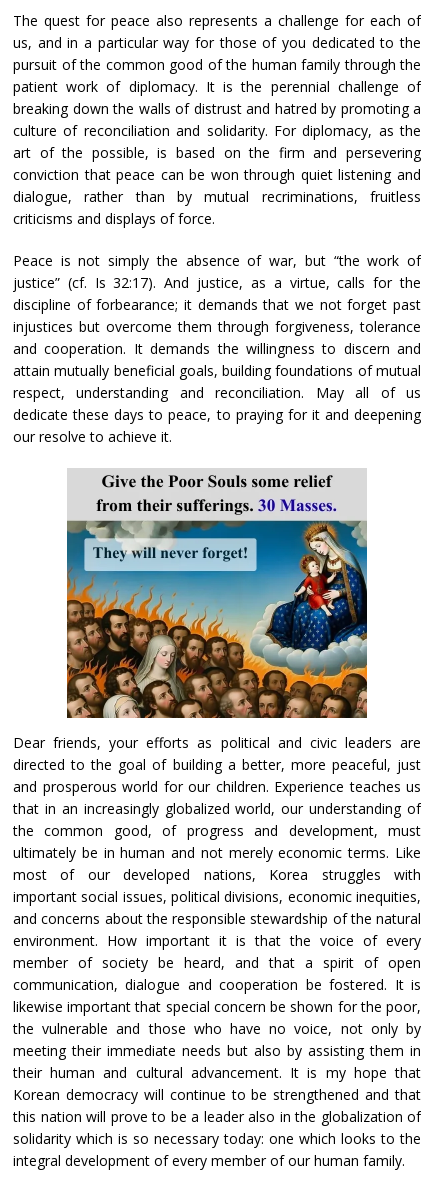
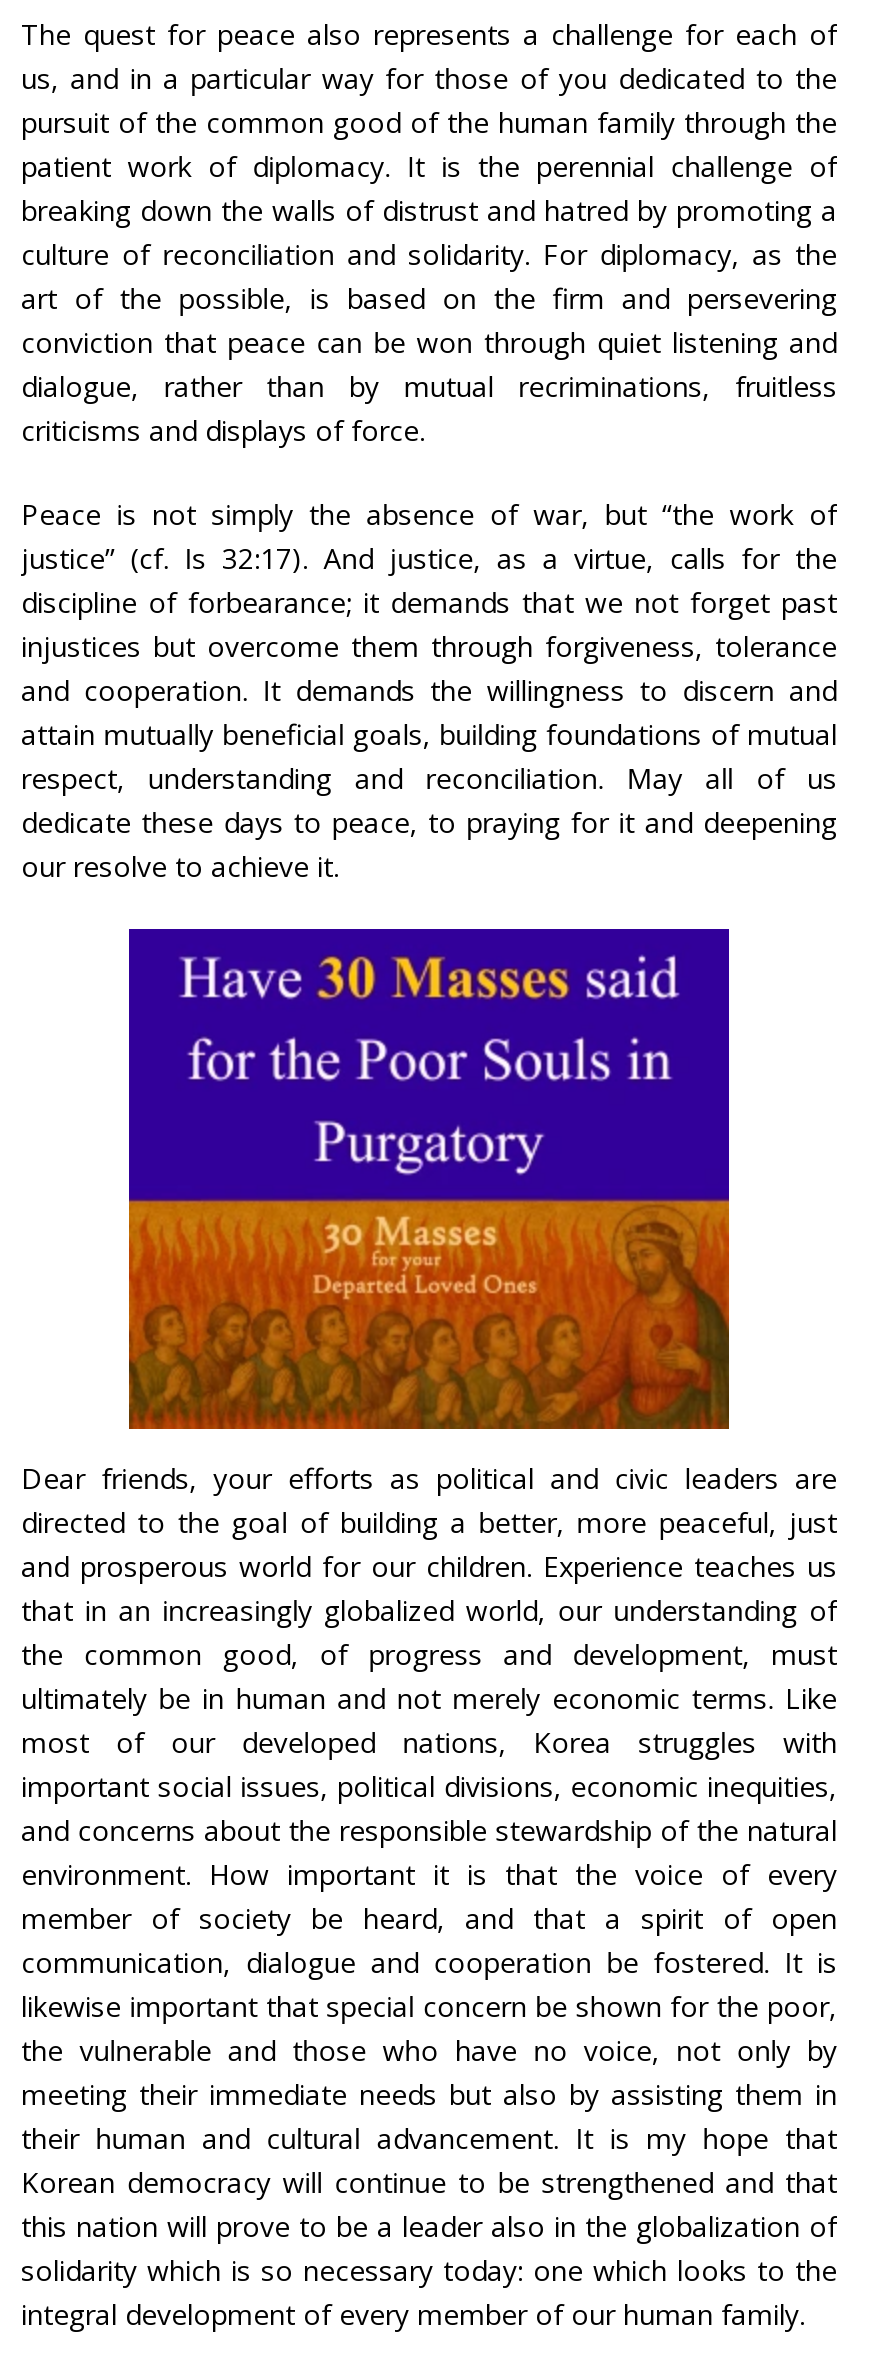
[66,468,368,719] [image] -> [127,927,731,1431] [image]

